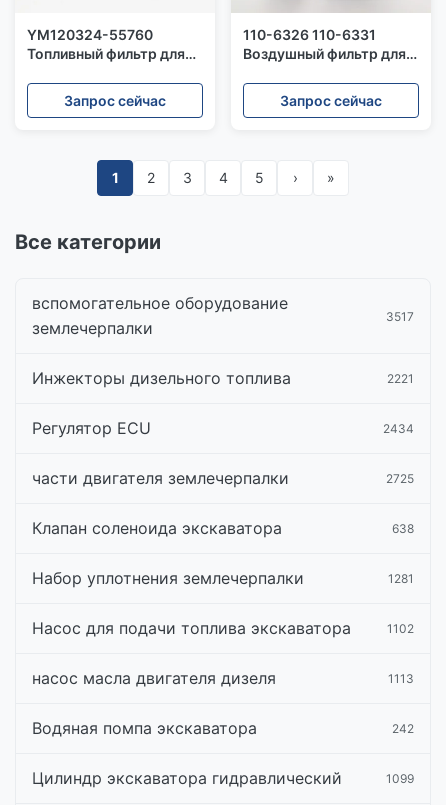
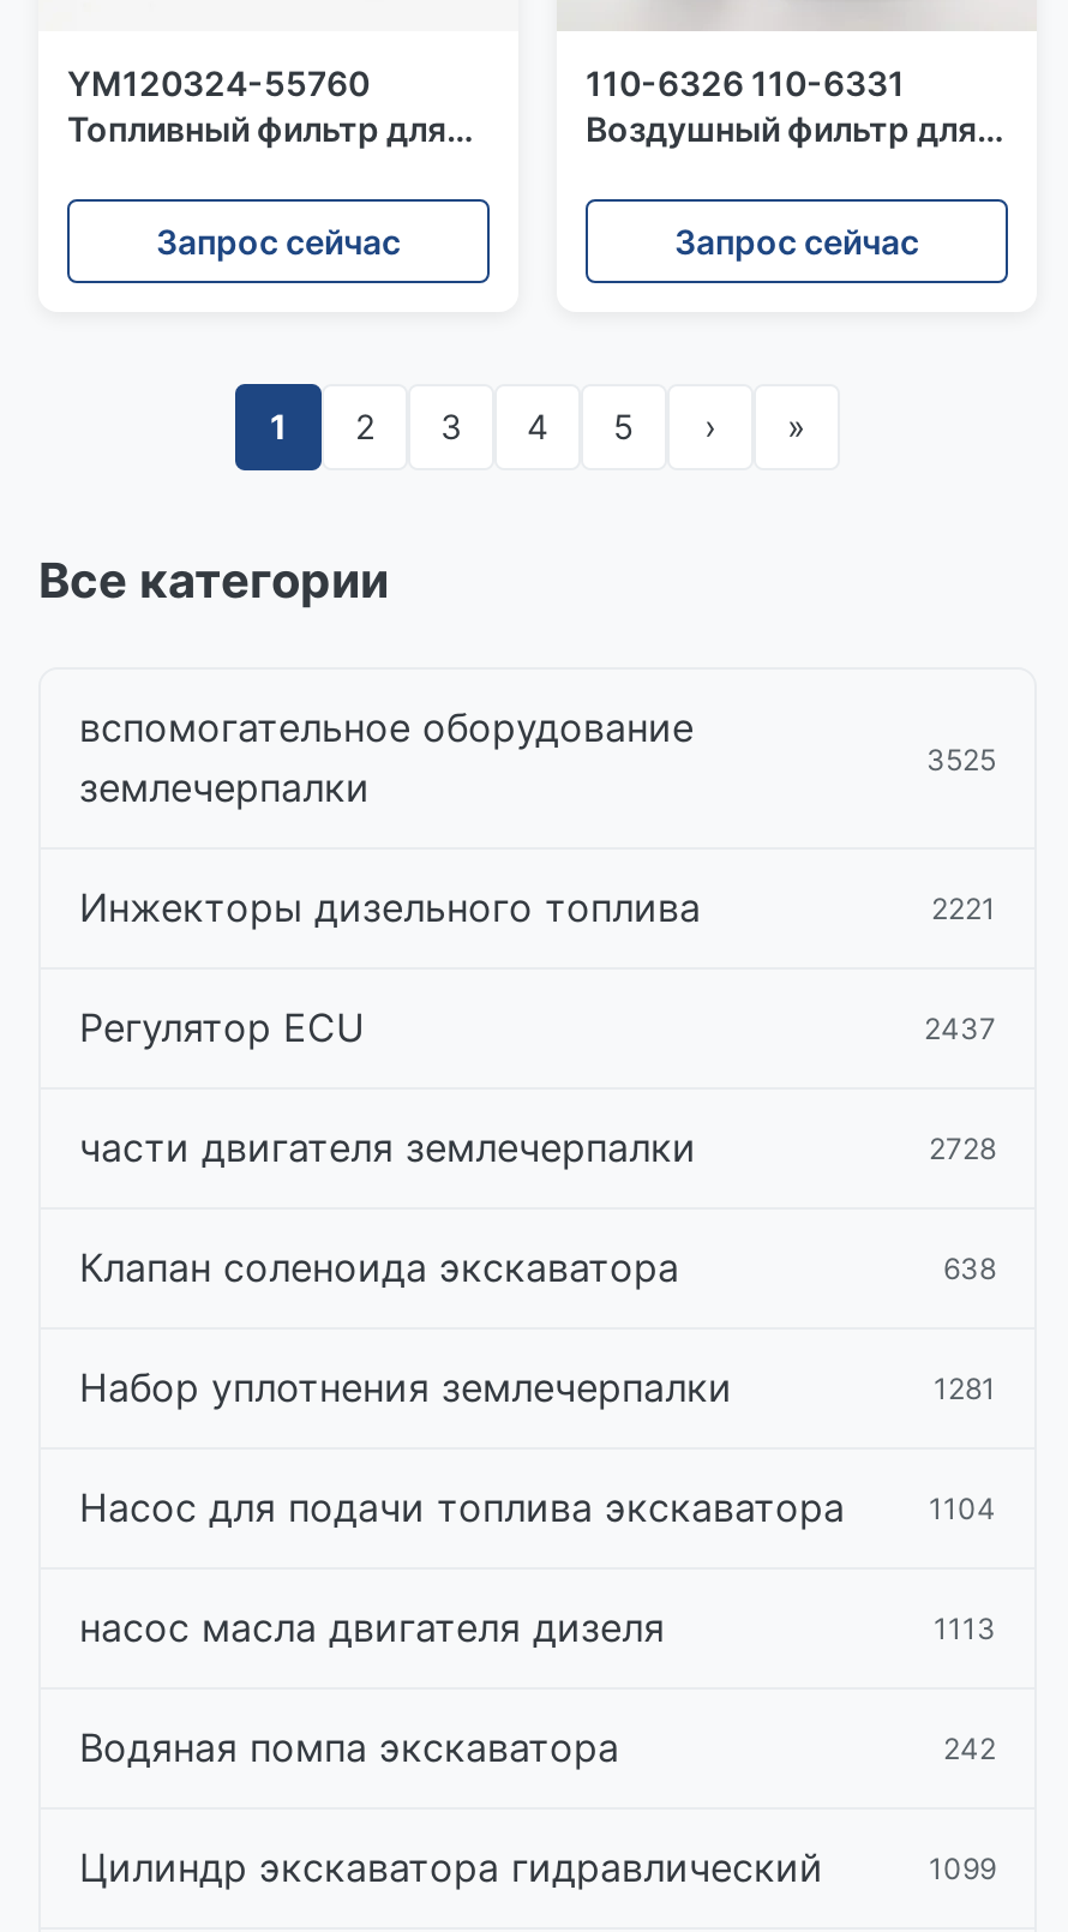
[386,308,414,323] 3517 -> [926,740,996,776] 3525
[383,421,414,436] 2434 -> [924,1010,996,1046] 2437
[386,471,414,486] 2725 -> [929,1130,996,1166] 2728
[387,621,414,636] 1102 -> [929,1490,996,1526] 1104

